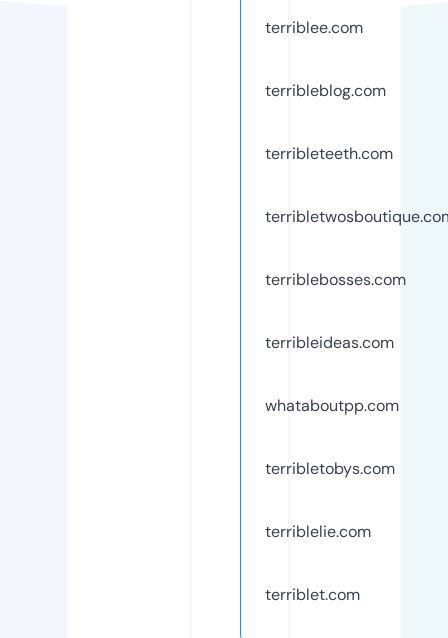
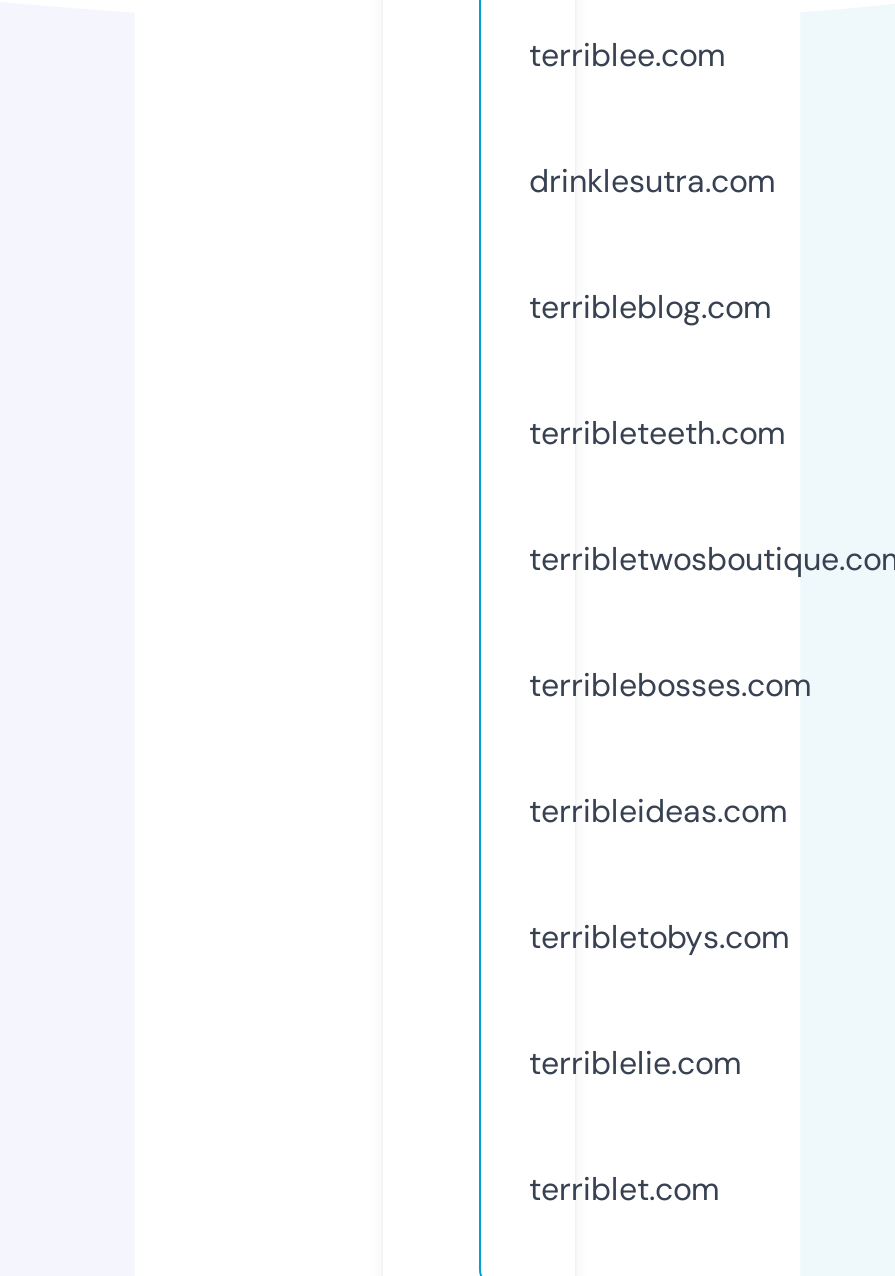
none -> [529,160,775,202] drinklesutra.com
moved [265,80,406,353] -> [529,286,811,832]: terribleblog.com | terribleteeth.com | terriblebosses.com | terribleideas.com
[265,395,399,416] whataboutpp.com -> none

